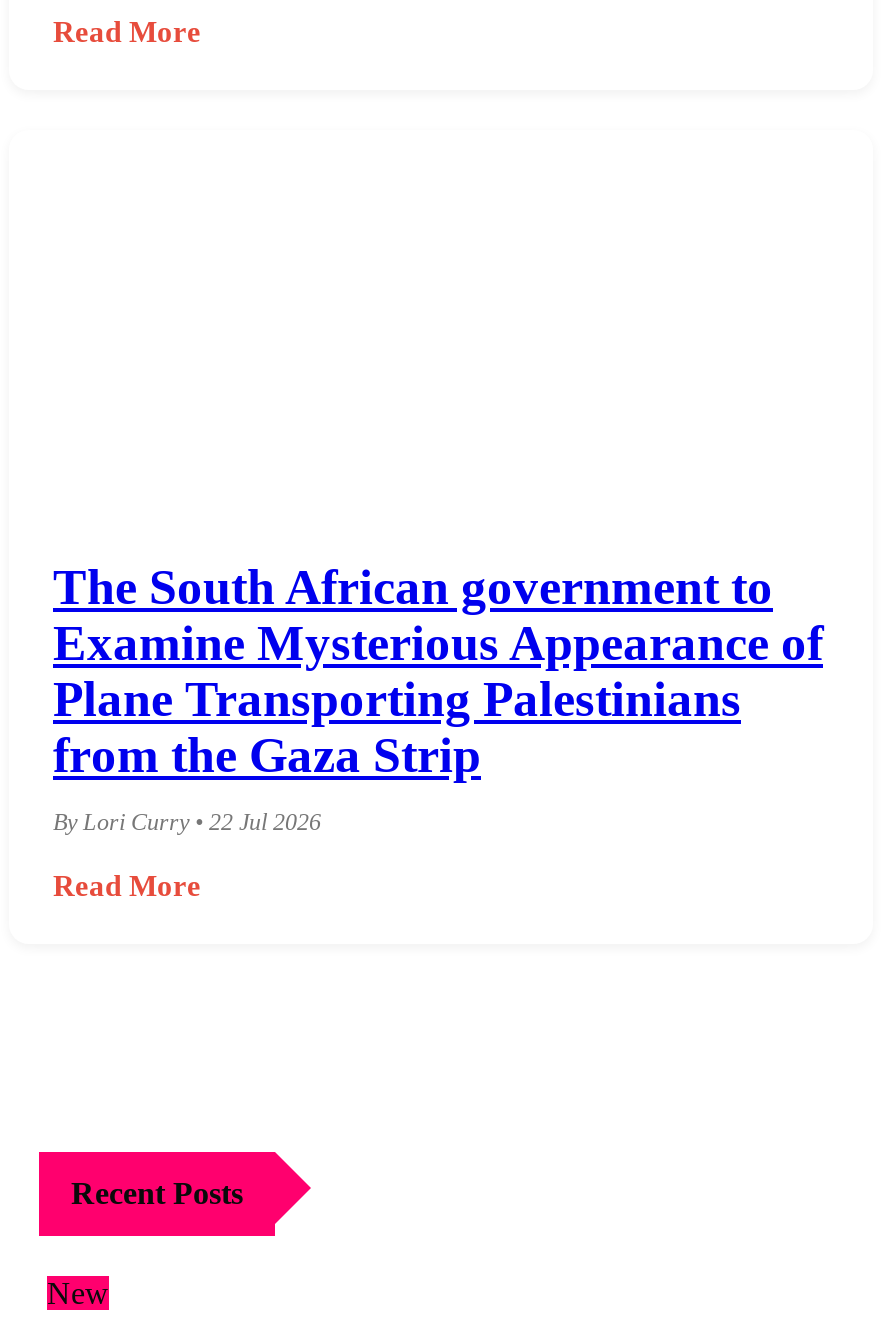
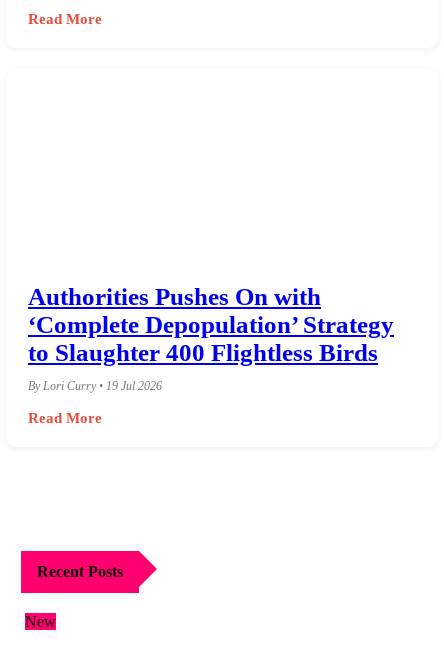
[53,559,823,781] The South African government to | Examine Mysterious Appearance of | Plane Transporting Palestinians | from the Gaza Strip -> [28,283,394,366] Authorities Pushes On with | ‘Complete Depopulation’ Strategy | to Slaughter 400 Flightless Birds
[53,807,321,835] By Lori Curry • 22 Jul 2026 -> [28,379,162,393] By Lori Curry • 19 Jul 2026

